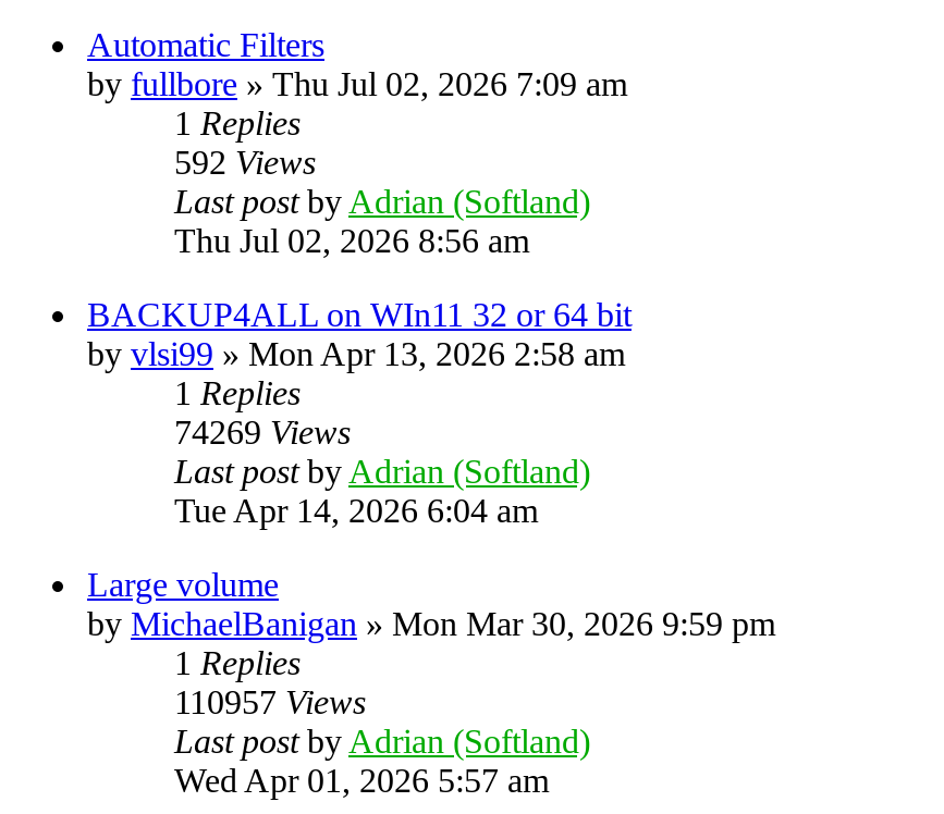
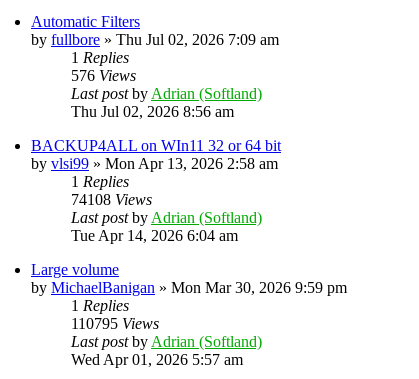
[174,144,316,181] 592 Views -> [71,67,136,84] 576 Views
[174,414,351,451] 74269 Views -> [71,191,152,208] 74108 Views
[174,684,366,721] 110957 Views -> [71,315,159,332] 110795 Views

